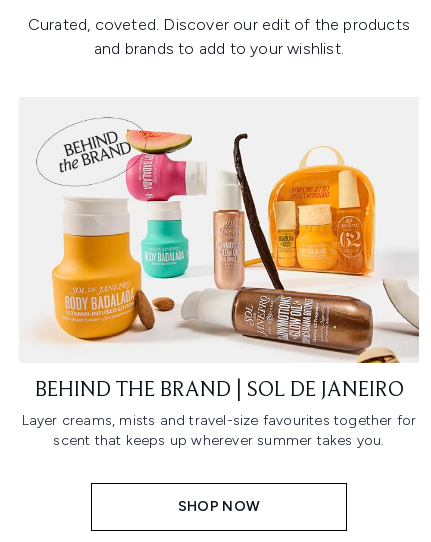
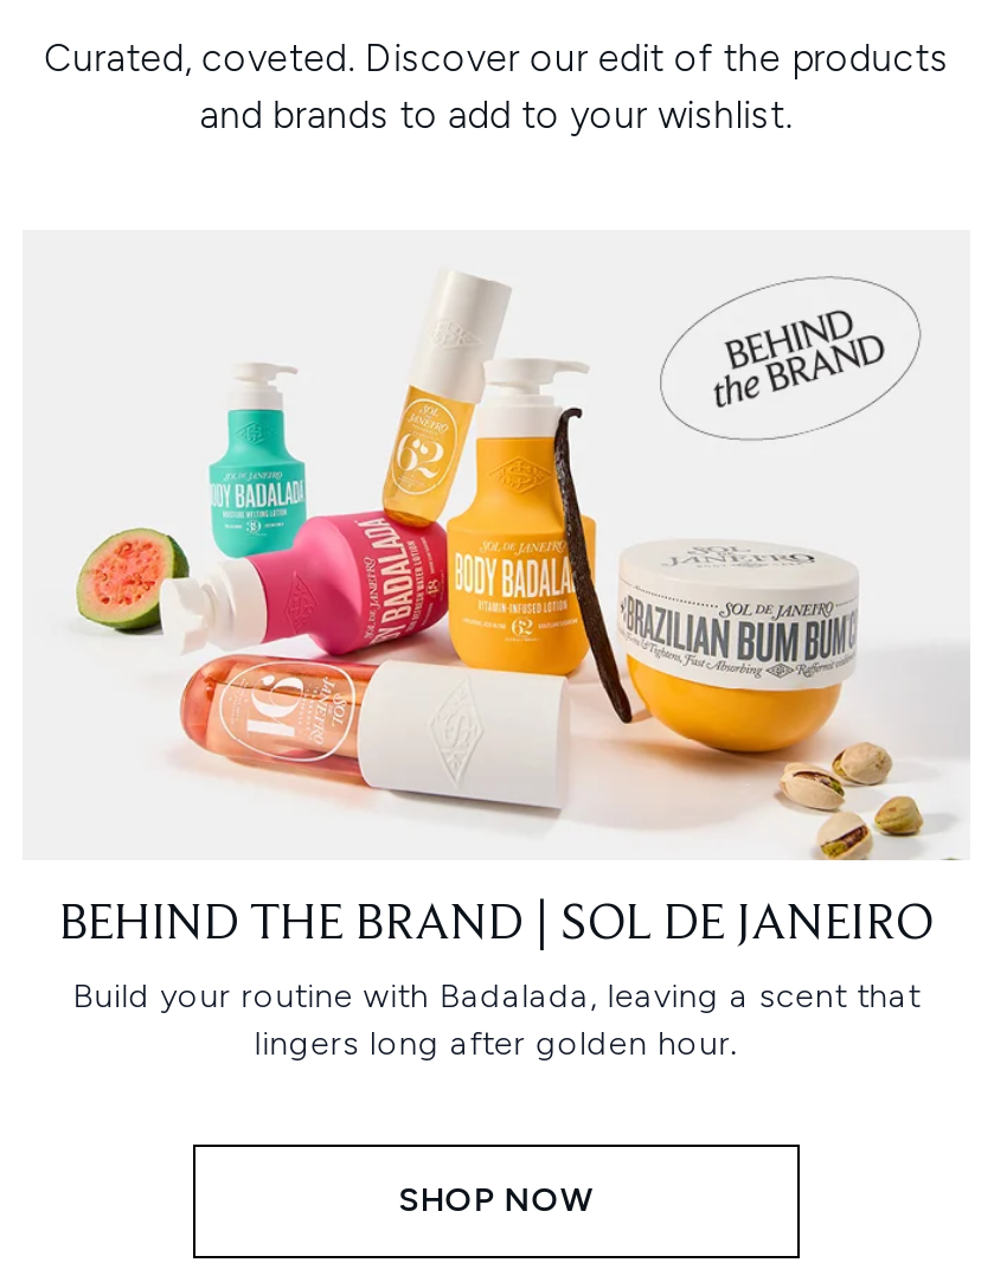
[36,117,420,364] [image] -> [75,275,970,863] [image]
[22,412,416,449] Layer creams, mists and travel-size favourites together for | scent that keeps up wherever summer takes you. -> [73,977,920,1064] Build your routine with Badalada, leaving a scent that | lingers long after golden hour.

